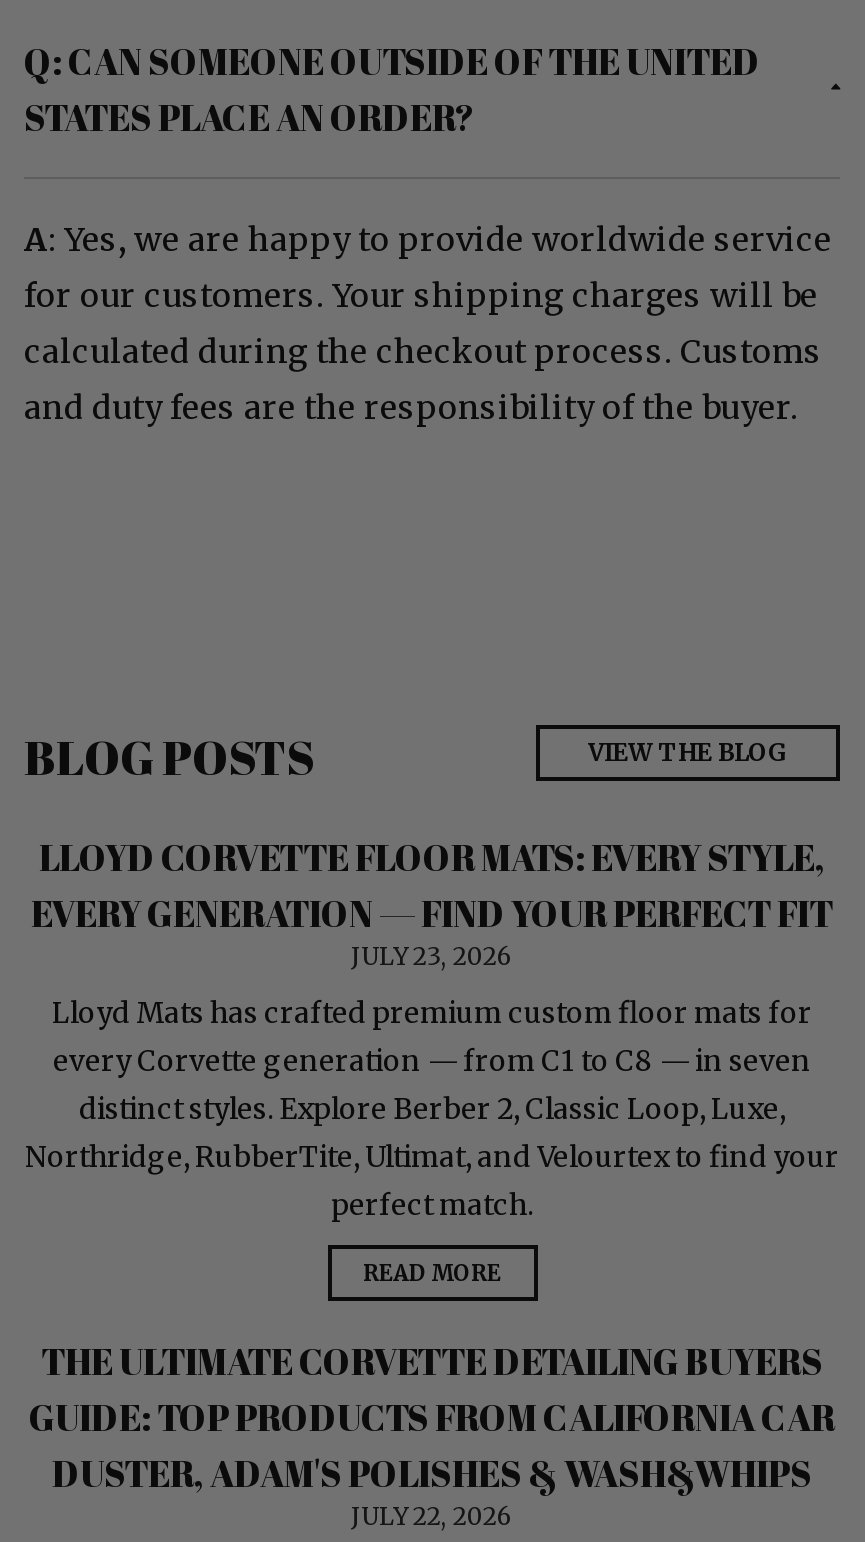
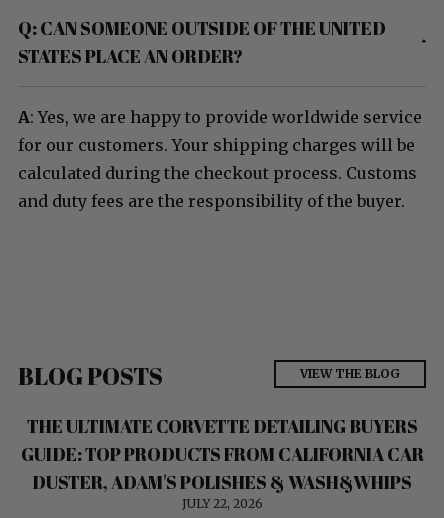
[25,832,839,1286] LLOYD CORVETTE FLOOR MATS: EVERY STYLE, | EVERY GENERATION — FIND YOUR PERFECT FIT | JULY 23, 2026 | Lloyd Mats has crafted premium custom floor mats for | every Corvette generation — from C1 to C8 — in seven | distinct styles. Explore Berber 2, Classic Loop, Luxe, | Northridge, RubberTite, Ultimat, and Velourtex to find your | perfect match. | READ MORE -> none

